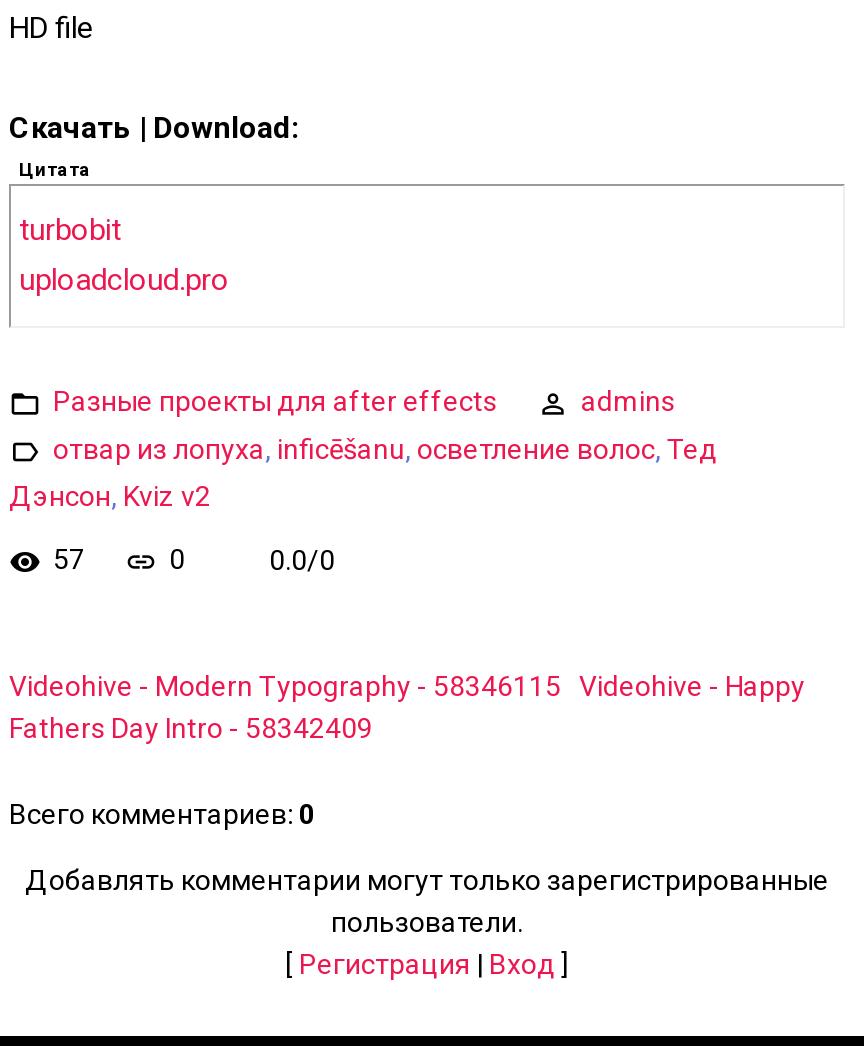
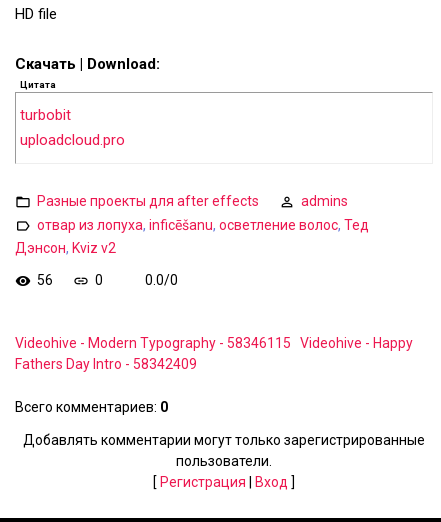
[53,543,85,575] 57 -> [37,272,53,288] 56

